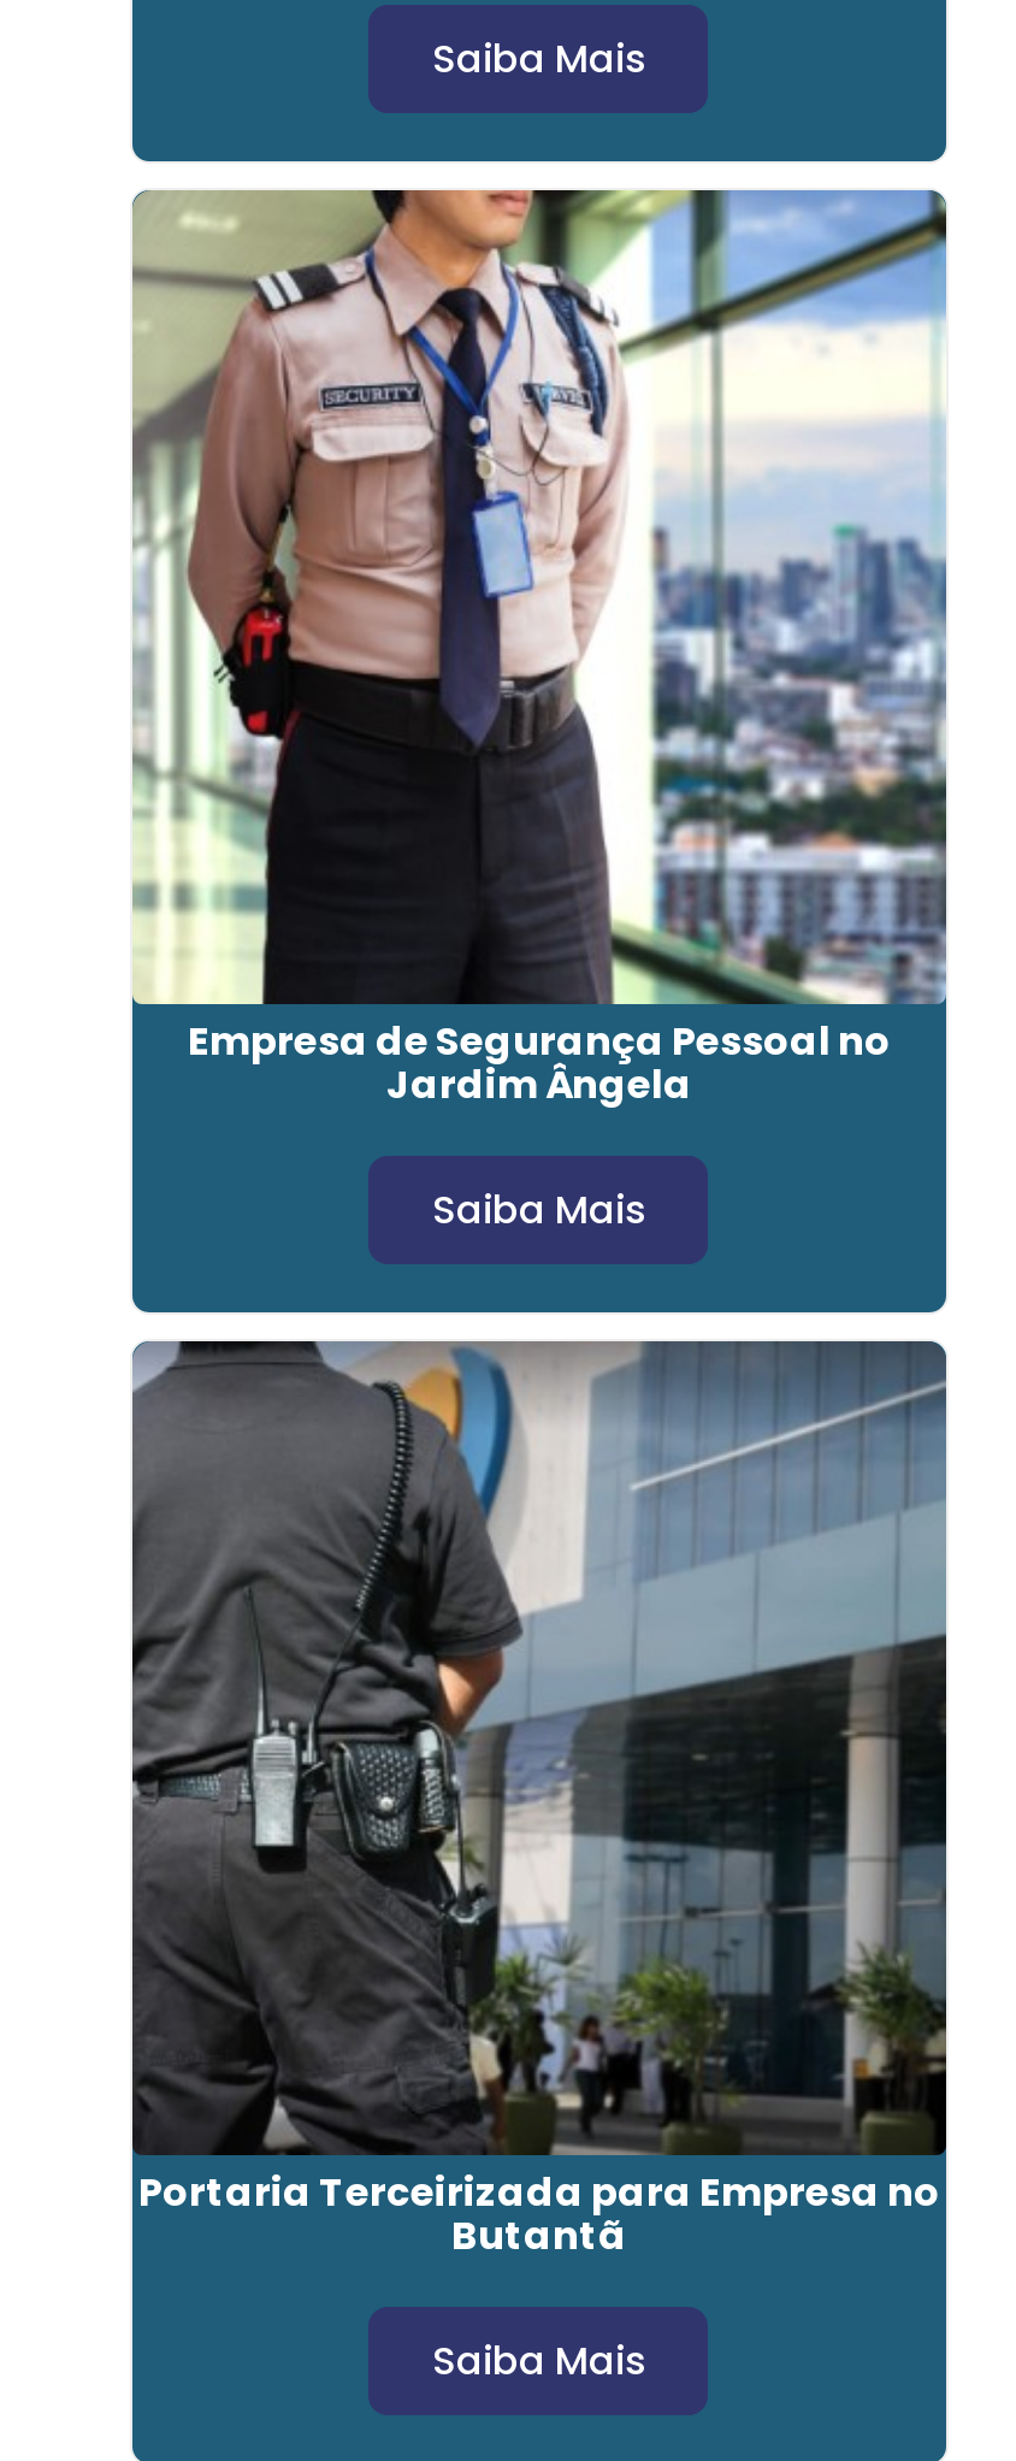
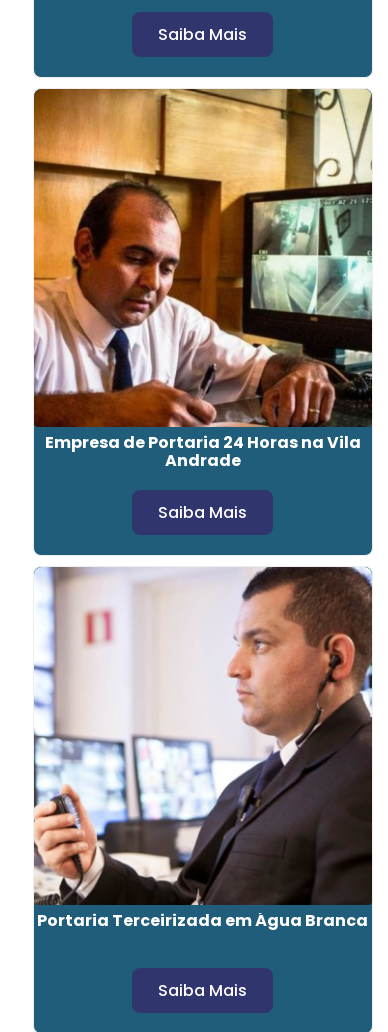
[130,188,949,1113] [image] | Empresa de Segurança Pessoal no | Jardim Ângela -> [33,88,373,472] [image] | Empresa de Portaria 24 Horas na Vila | Andrade
[130,1339,949,2264] [image] | Portaria Terceirizada para Empresa no | Butantã -> [33,566,373,932] [image] | Portaria Terceirizada em Água Branca

